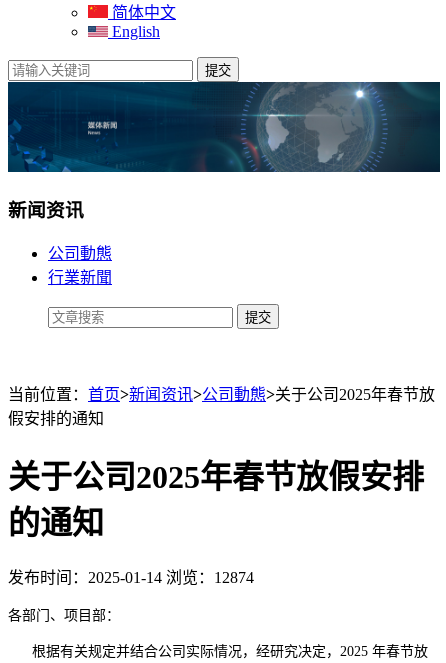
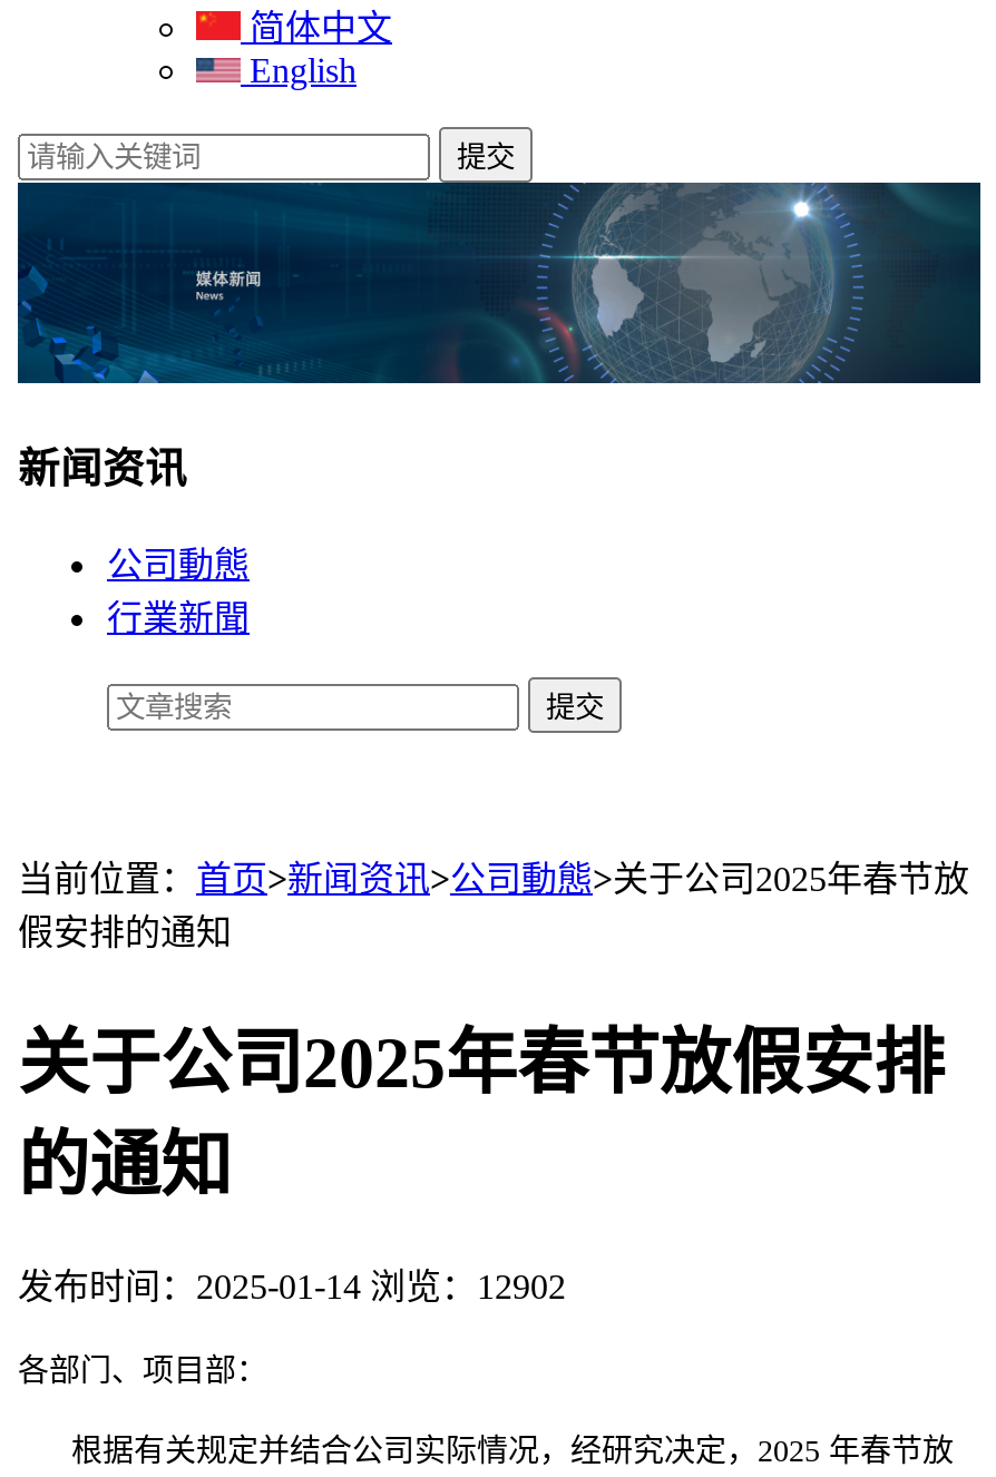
[8,569,254,586] 发布时间：2025-01-14浏览：12874 -> [18,1268,566,1306] 发布时间：2025-01-14浏览：12902

